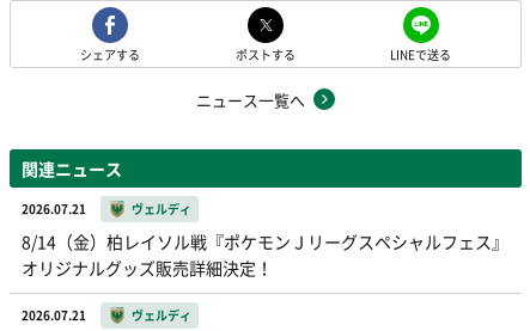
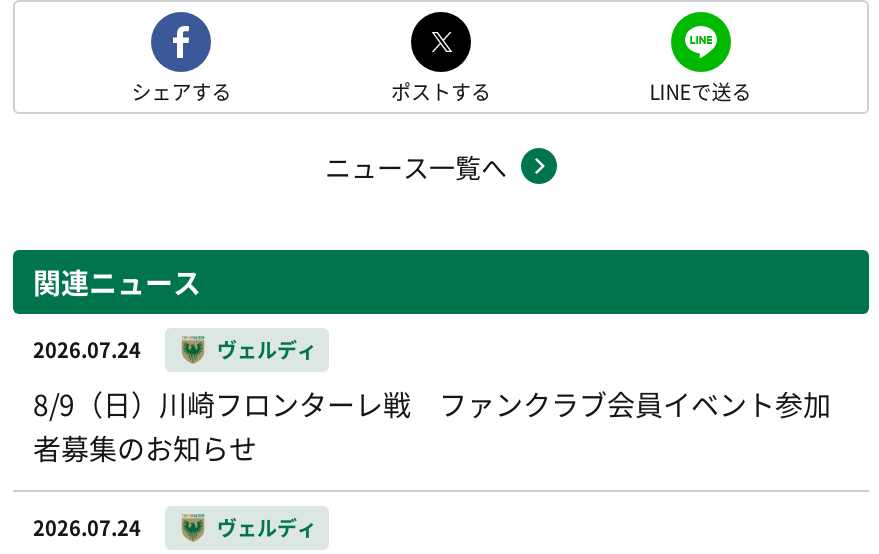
[22,200,86,217] 2026.07.21 -> [33,334,141,364] 2026.07.24
[22,229,508,280] 8/14（金）柏レイソル戦『ポケモンＪリーグスペシャルフェス』 | オリジナルグッズ販売詳細決定！ -> [33,384,831,468] 8/9（日）川崎フロンターレ戦 ファンクラブ会員イベント参加 | 者募集のお知らせ
[22,306,86,324] 2026.07.21 -> [33,512,141,542] 2026.07.24

